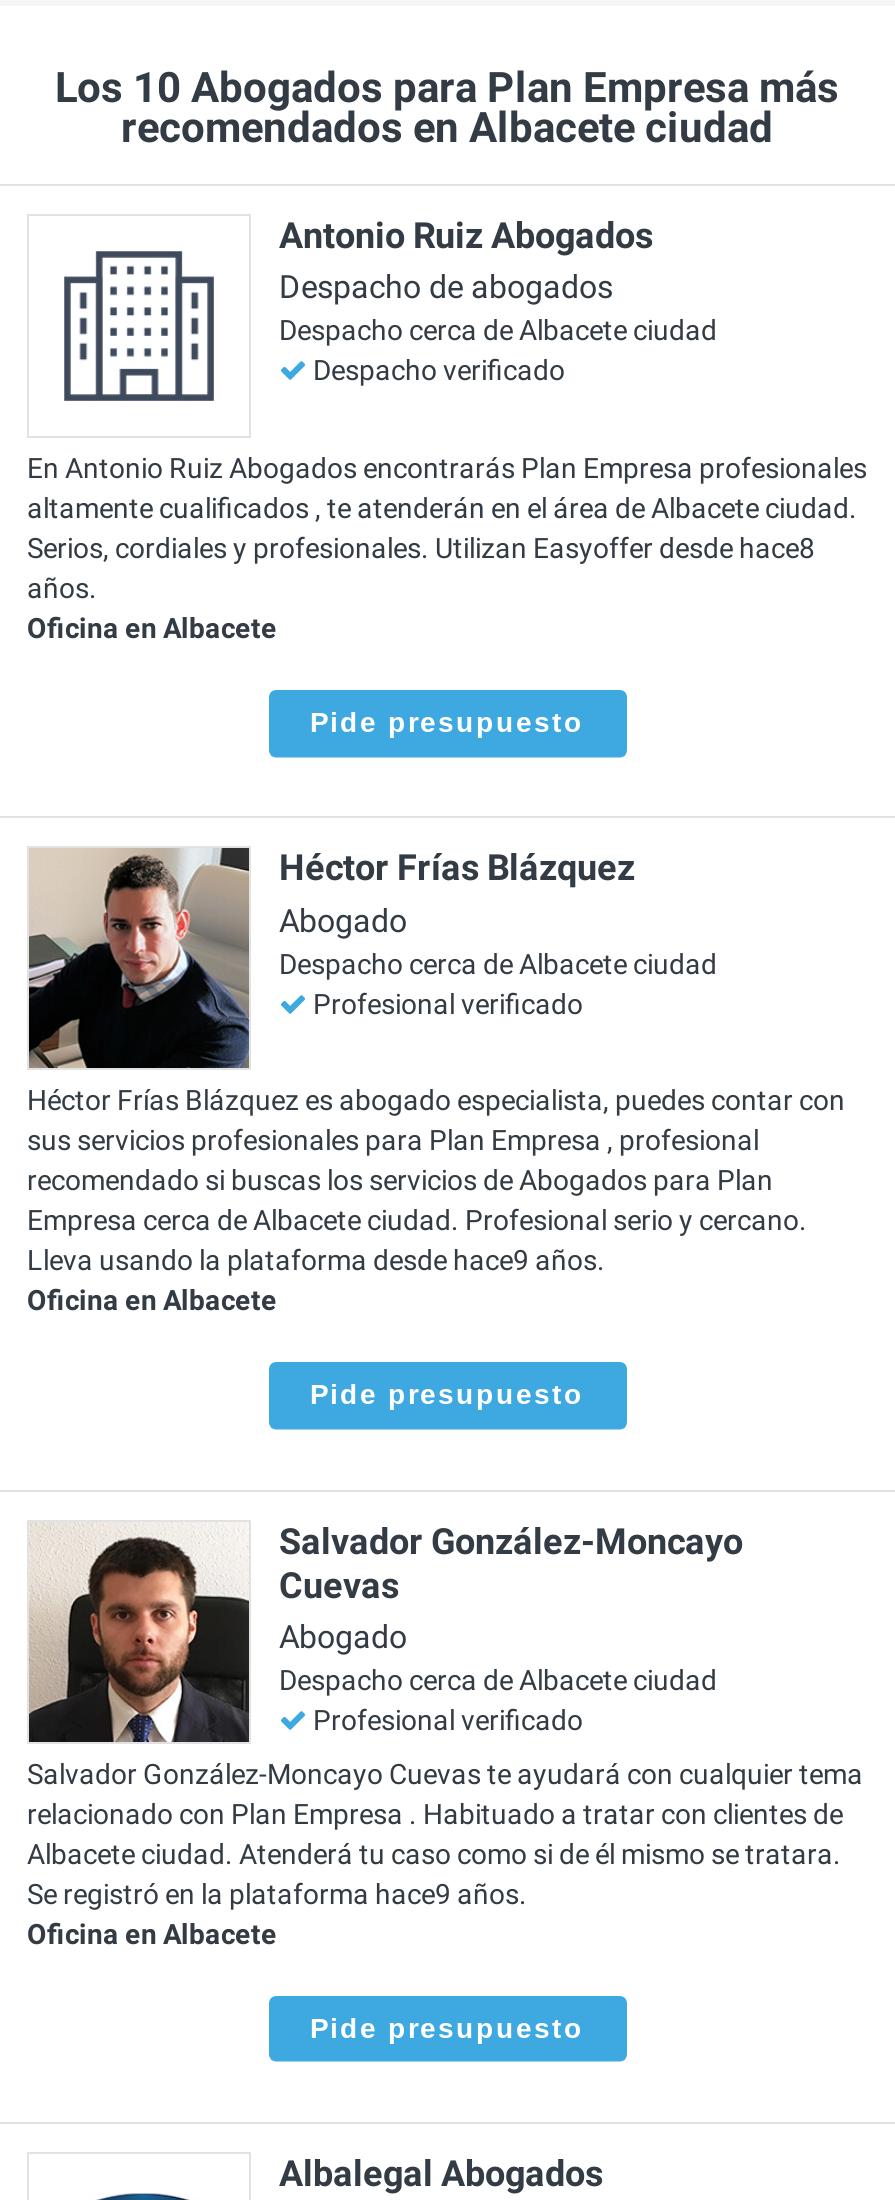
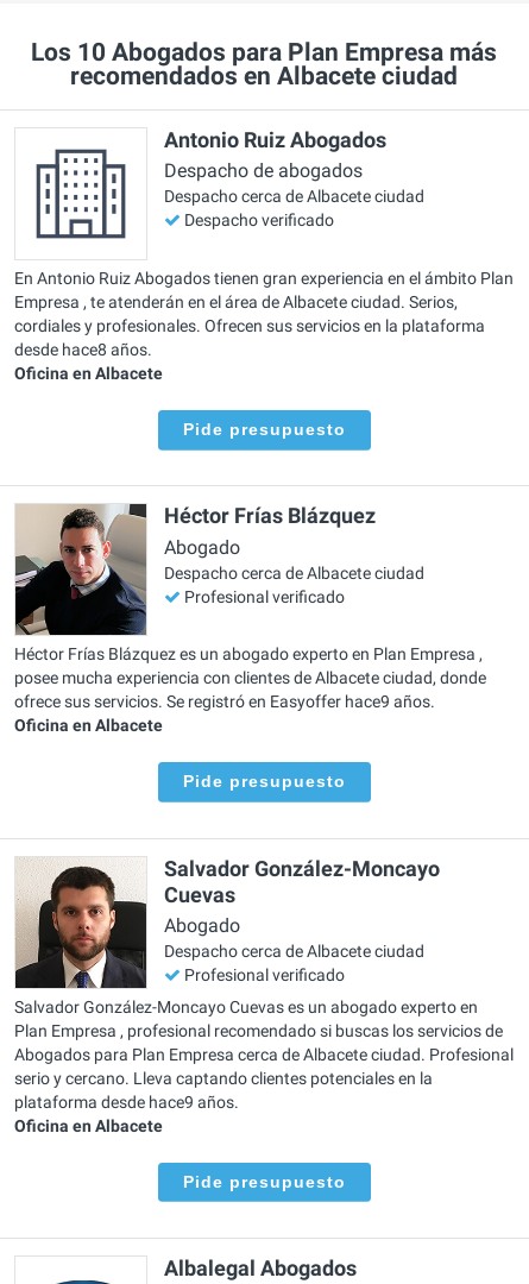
[27,452,867,604] En Antonio Ruiz Abogados encontrarás Plan Empresa profesionales | altamente cualificados , te atenderán en el área de Albacete ciudad. | Serios, cordiales y profesionales. Utilizan Easyoffer desde hace8 | años. -> [14,268,514,359] En Antonio Ruiz Abogados tienen gran experiencia en el ámbito Plan | Empresa , te atenderán en el área de Albacete ciudad. Serios, | cordiales y profesionales. Ofrecen sus servicios en la plataforma | desde hace8 años.
[27,1084,845,1276] Héctor Frías Blázquez es abogado especialista, puedes contar con | sus servicios profesionales para Plan Empresa , profesional | recomendado si buscas los servicios de Abogados para Plan | Empresa cerca de Albacete ciudad. Profesional serio y cercano. | Lleva usando la plataforma desde hace9 años. -> [14,645,486,711] Héctor Frías Blázquez es un abogado experto en Plan Empresa , | posee mucha experiencia con clientes de Albacete ciudad, donde | ofrece sus servicios. Se registró en Easyoffer hace9 años.
moved [27,1284,743,1746] -> [14,716,440,990]: [image] | Oficina en Albacete | Pide presupuesto | Salvador González-Moncayo | Cuevas | Abogado | Despacho cerca de Albacete ciudad | Profesional verificado
[27,1757,863,1909] Salvador González-Moncayo Cuevas te ayudará con cualquier tema | relacionado con Plan Empresa . Habituado a tratar con clientes de | Albacete ciudad. Atenderá tu caso como si de él mismo se tratara. | Se registró en la plataforma hace9 años. -> [14,997,514,1111] Salvador González-Moncayo Cuevas es un abogado experto en | Plan Empresa , profesional recomendado si buscas los servicios de | Abogados para Plan Empresa cerca de Albacete ciudad. Profesional | serio y cercano. Lleva captando clientes potenciales en la | plataforma desde hace9 años.

